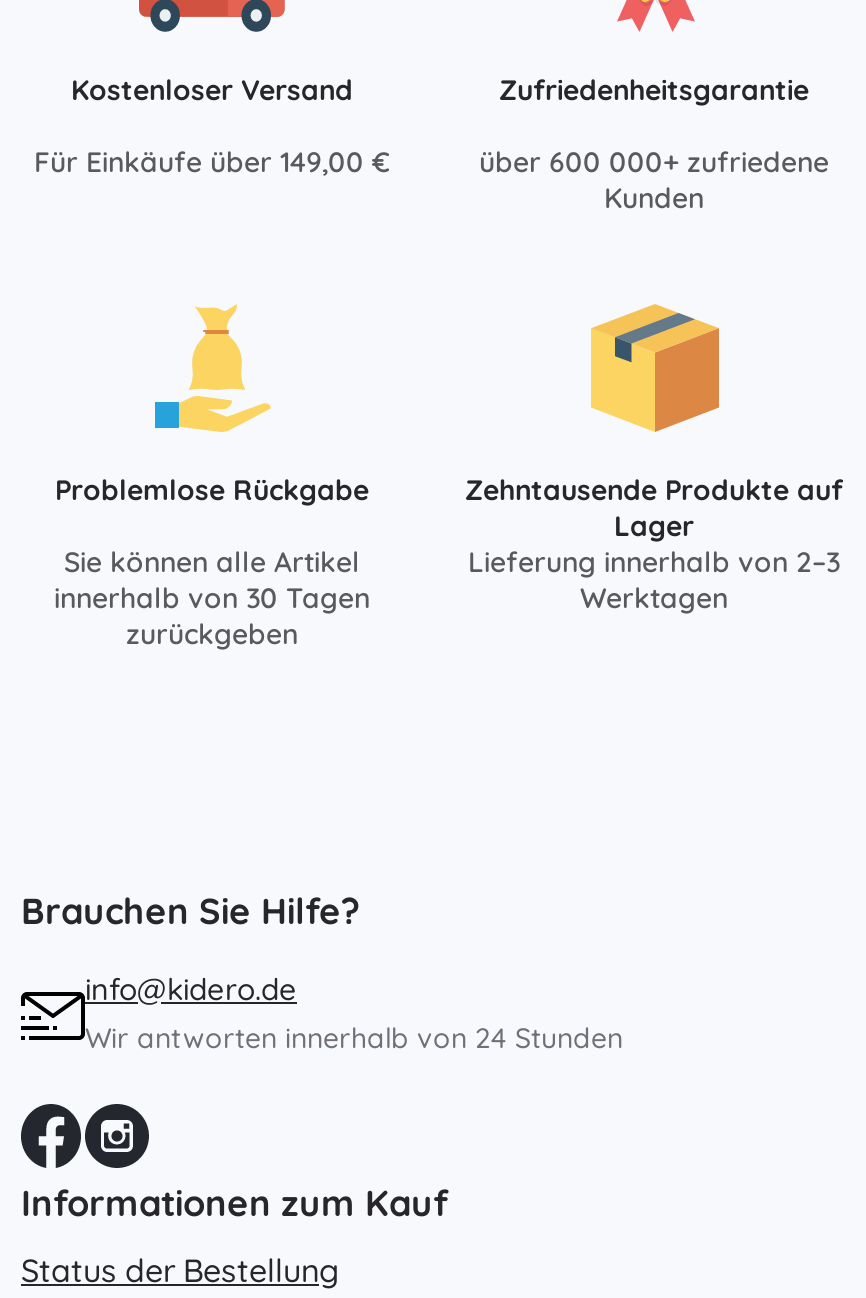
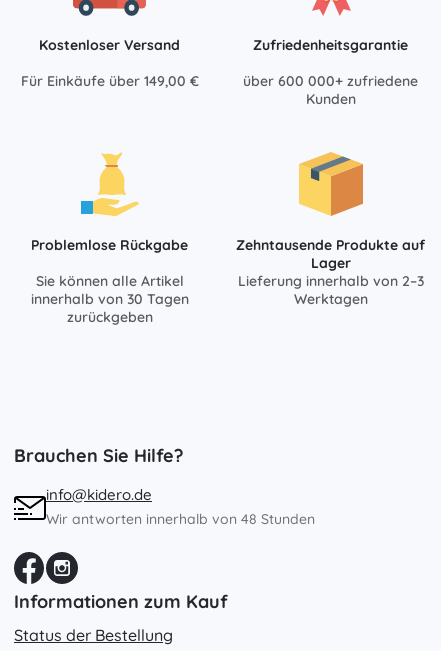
[85,1019,623,1055] Wir antworten innerhalb von 24 Stunden -> [46,509,315,527] Wir antworten innerhalb von 48 Stunden

